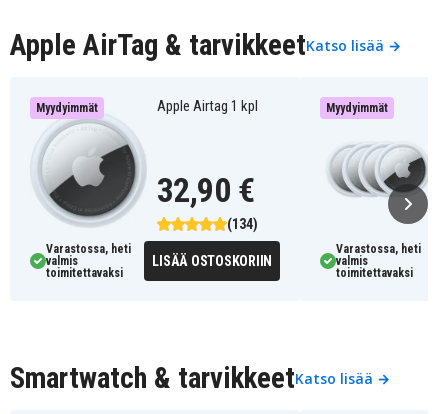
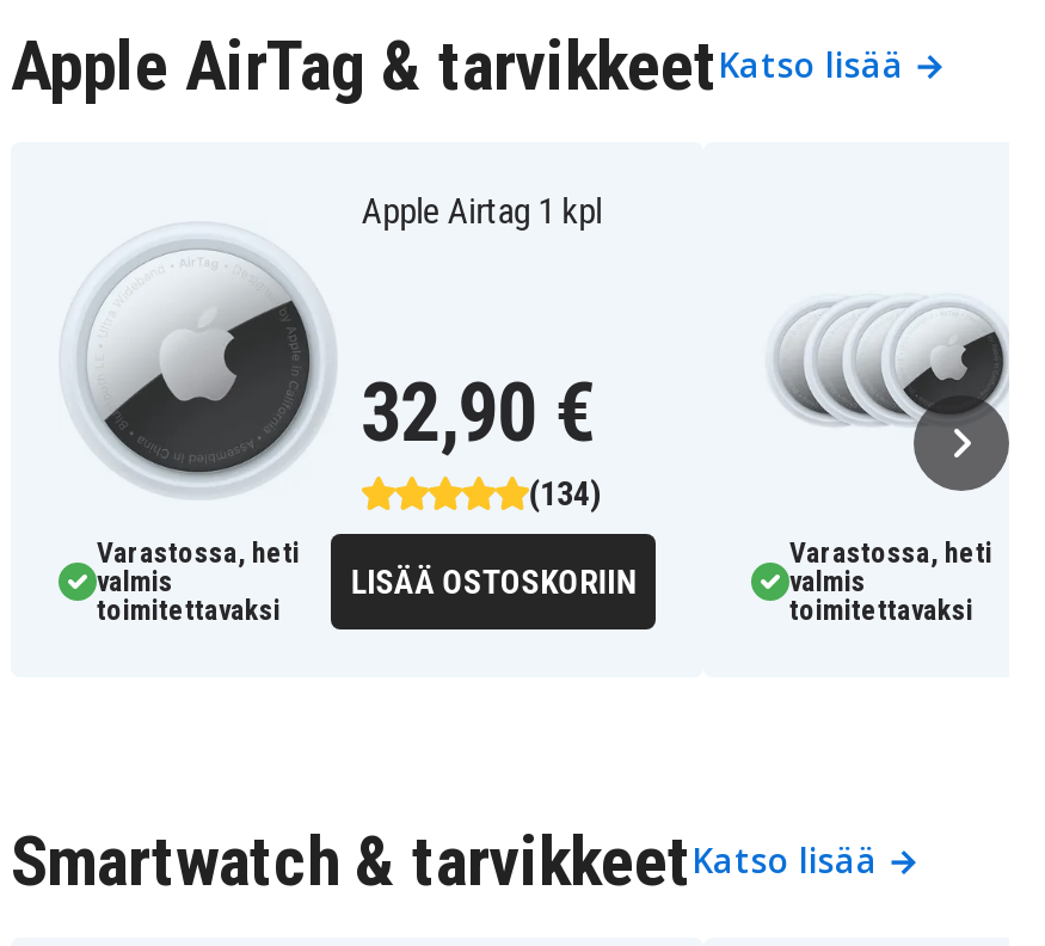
[36,101,98,115] Myydyimmät -> none
[326,101,388,115] Myydyimmät -> none

